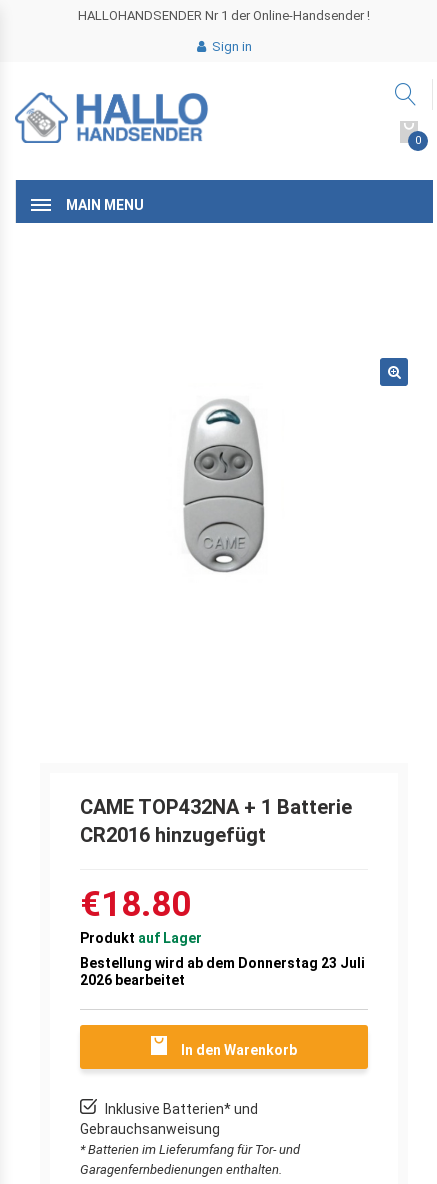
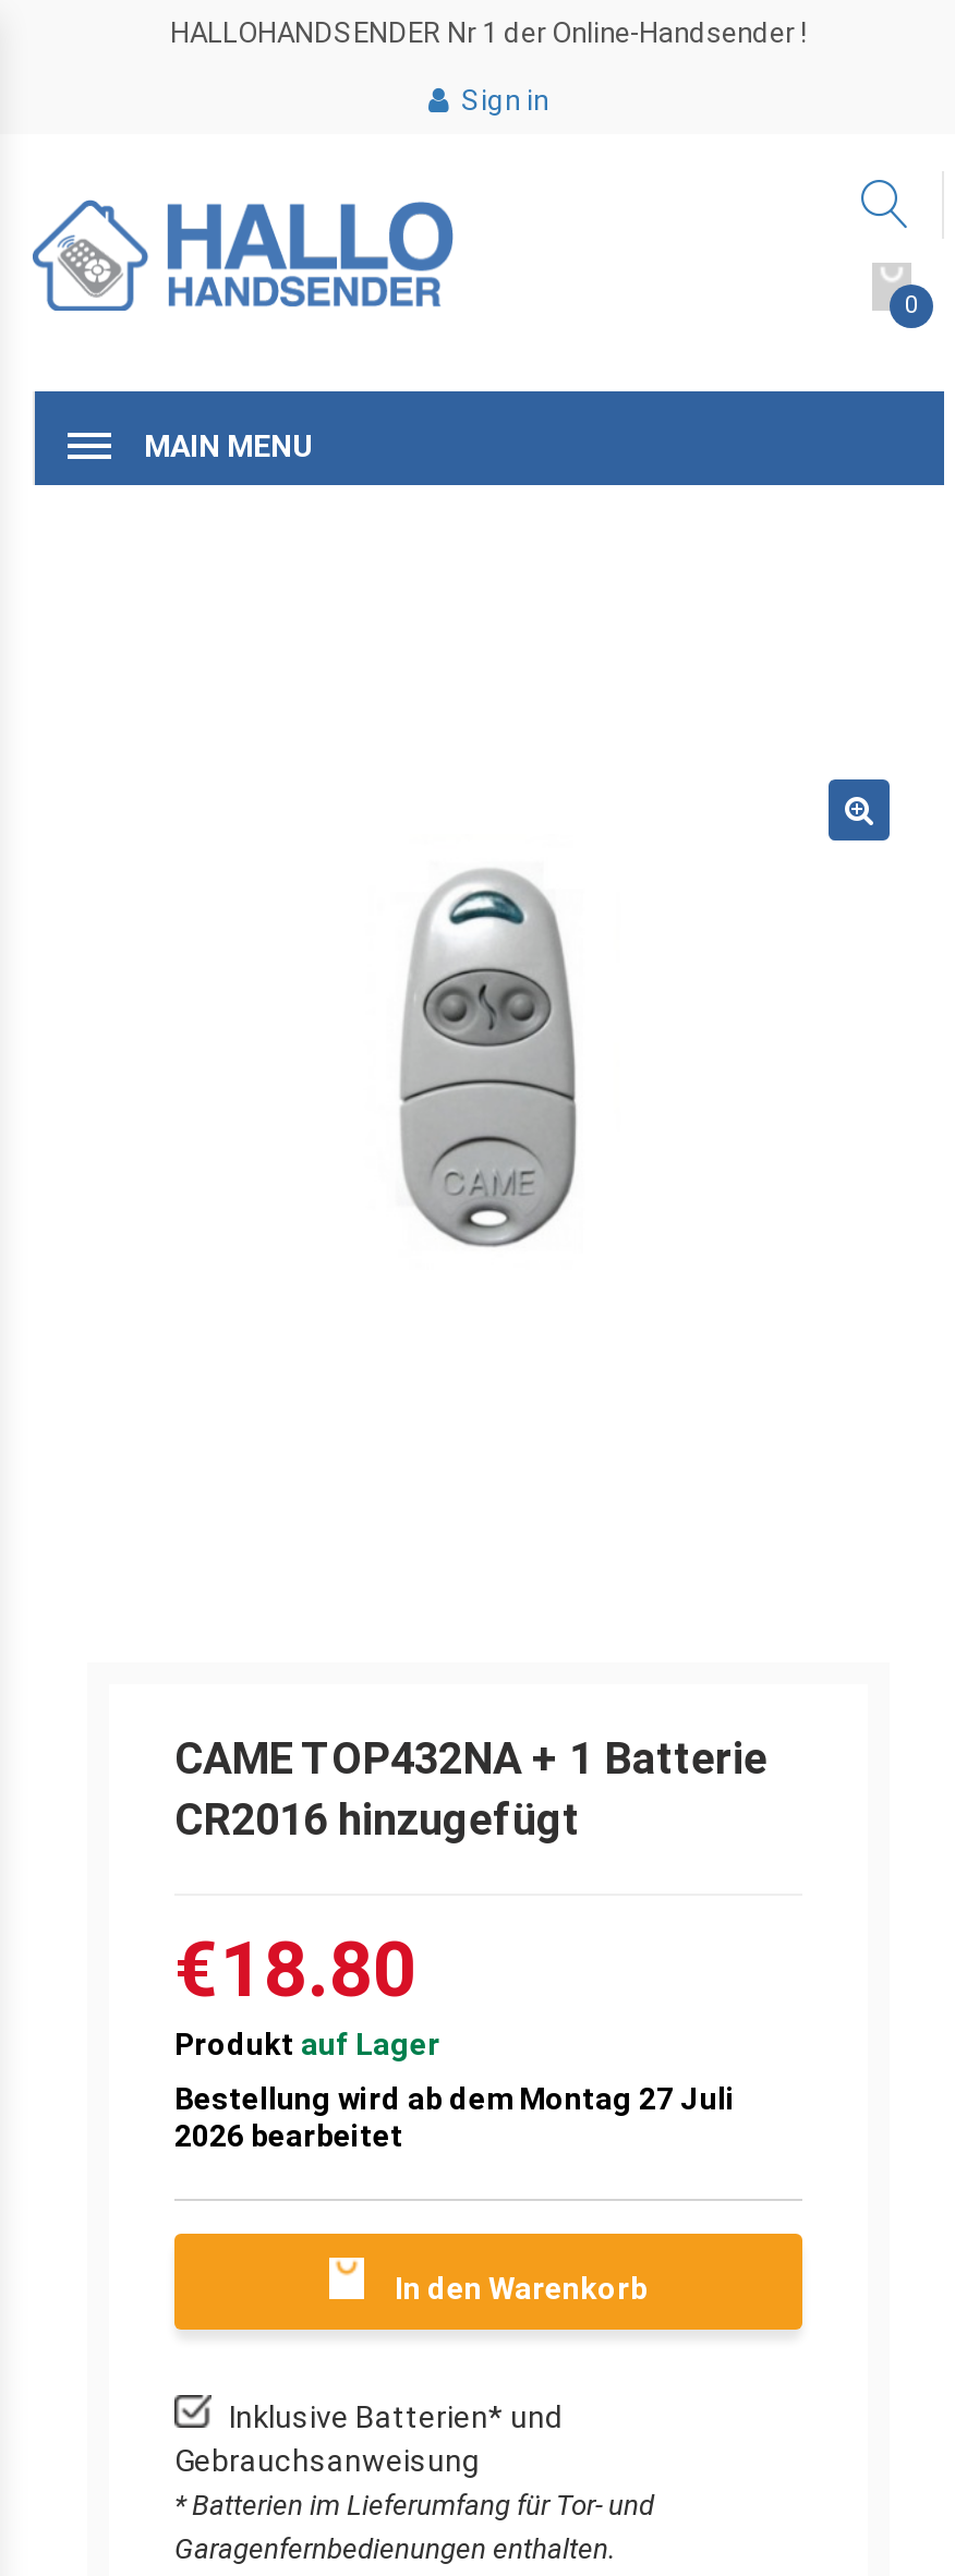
[80,955,365,971] Bestellung wird ab dem Donnerstag 23 Juli -> [174,2080,735,2115] Bestellung wird ab dem Montag 27 Juli

